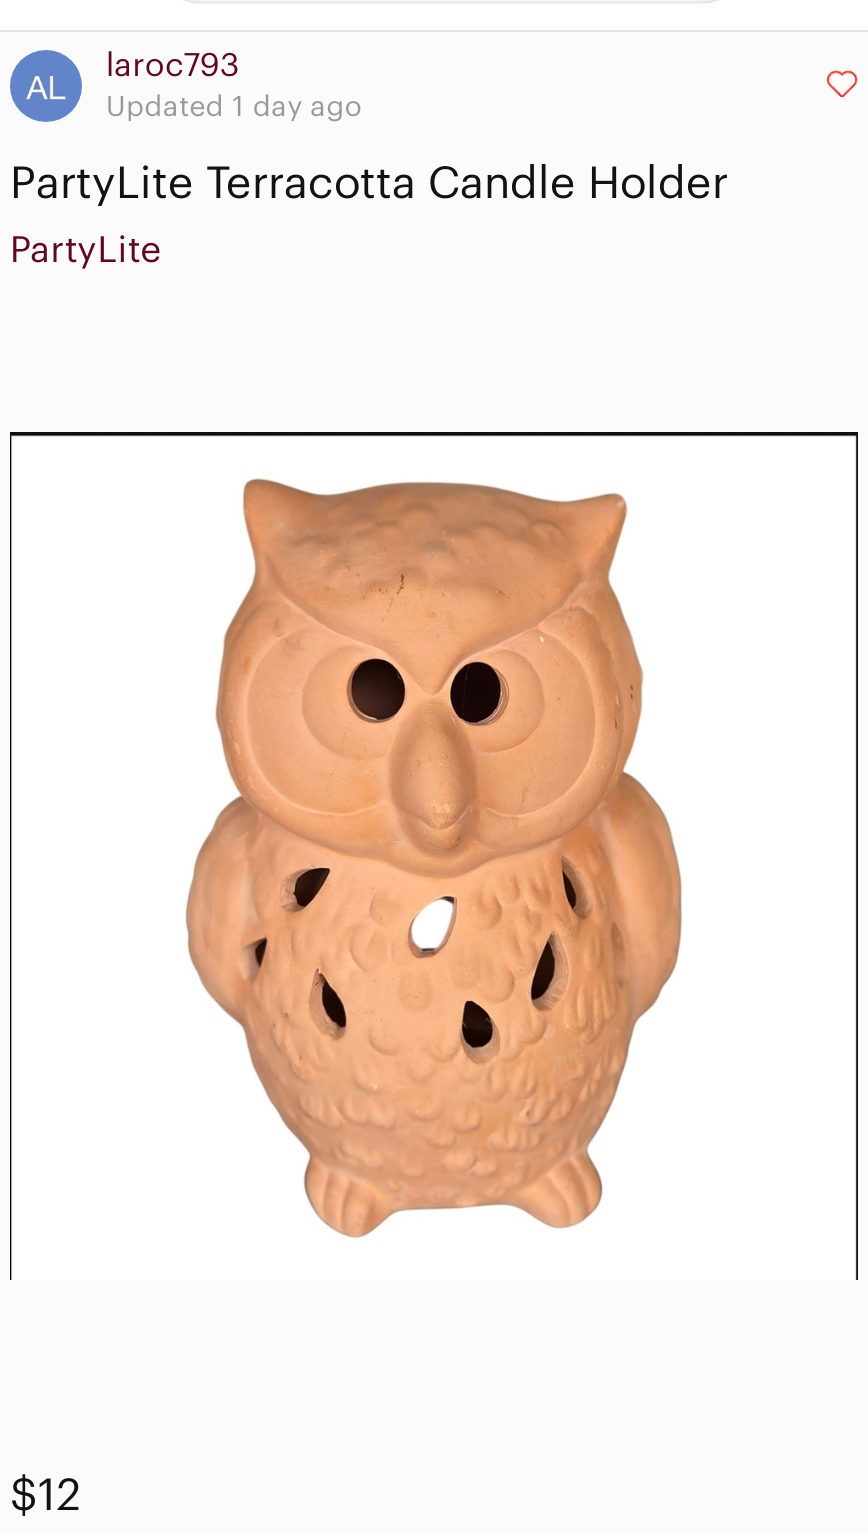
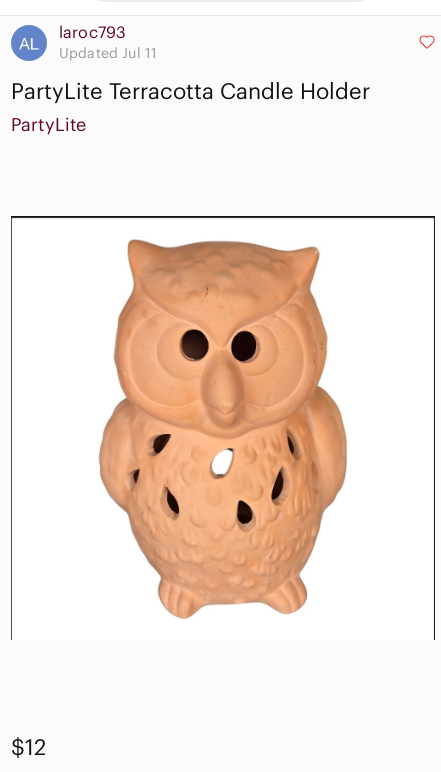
[106,87,361,123] Updated 1 day ago -> [59,43,157,61] Updated Jul 11

